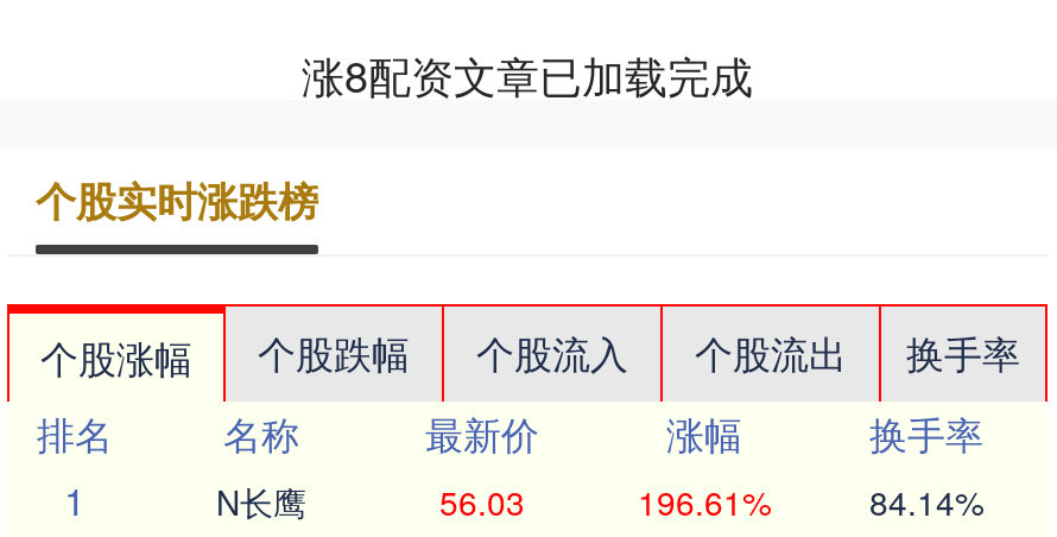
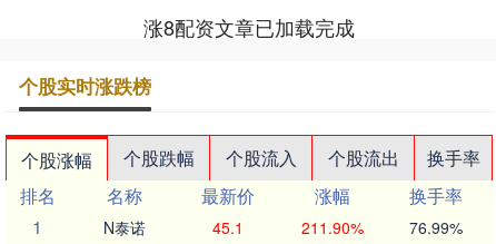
[216,478,306,525] N长鹰 -> [103,216,146,238] N泰诺
[439,478,525,525] 56.03 -> [212,216,244,238] 45.1
[638,478,771,525] 196.61% -> [301,216,363,238] 211.90%
[869,478,983,525] 84.14% -> [409,216,463,238] 76.99%

